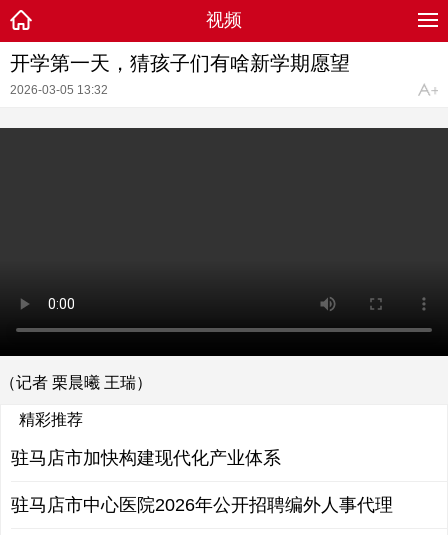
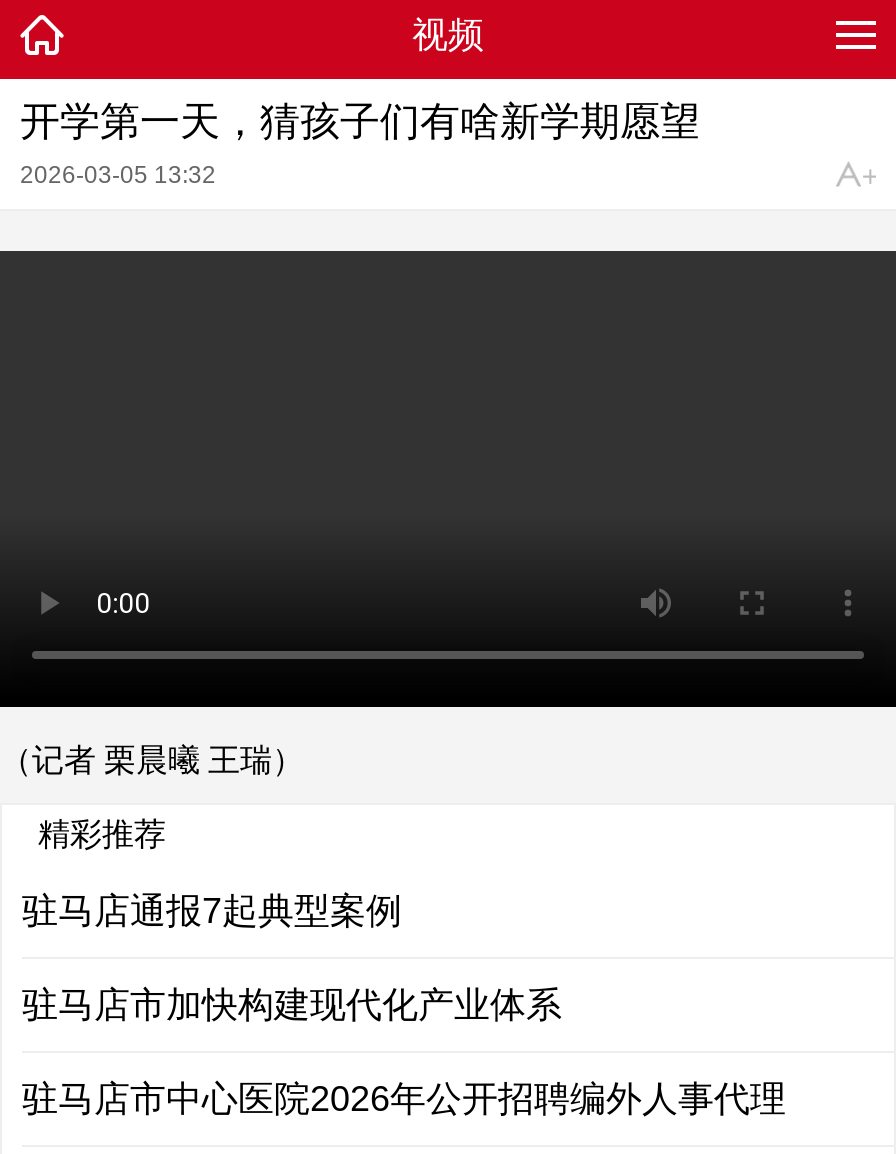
none -> [22,891,402,931] 驻马店通报7起典型案例

